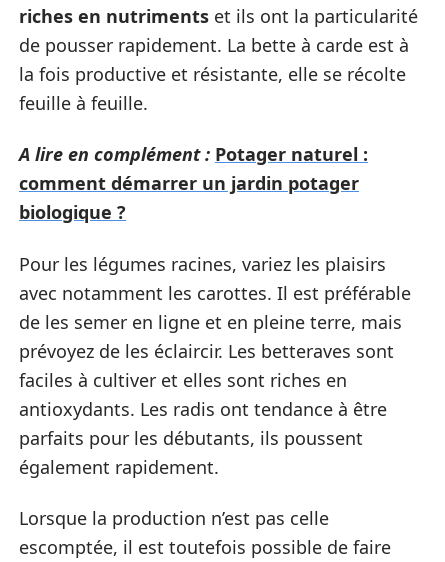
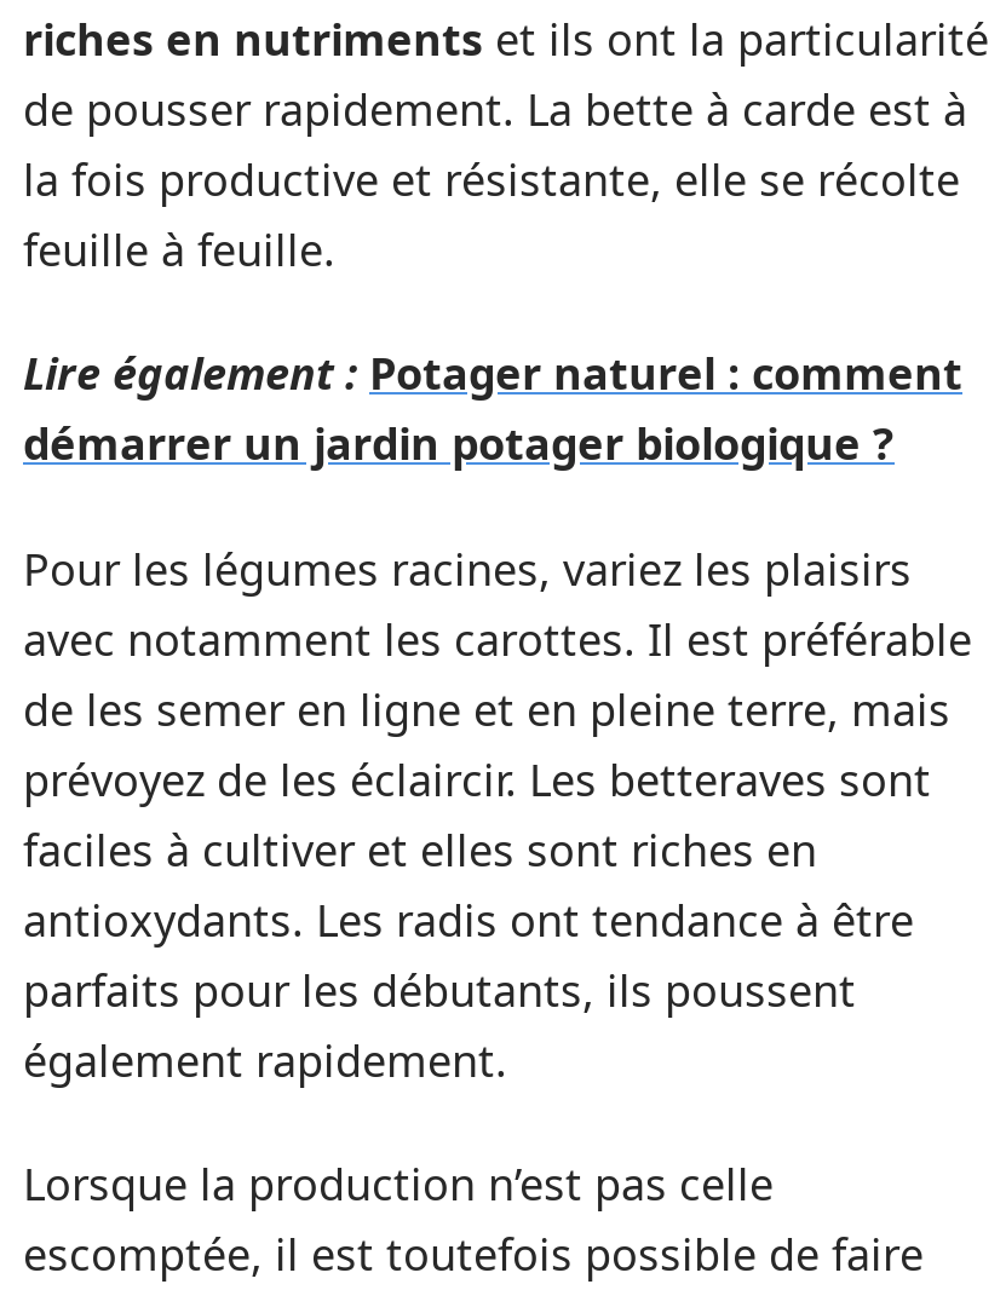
[19,142,368,224] A lire en complément : Potager naturel : | comment démarrer un jardin potager | biologique ? -> [23,344,962,472] Lire également : Potager naturel : comment | démarrer un jardin potager biologique ?

